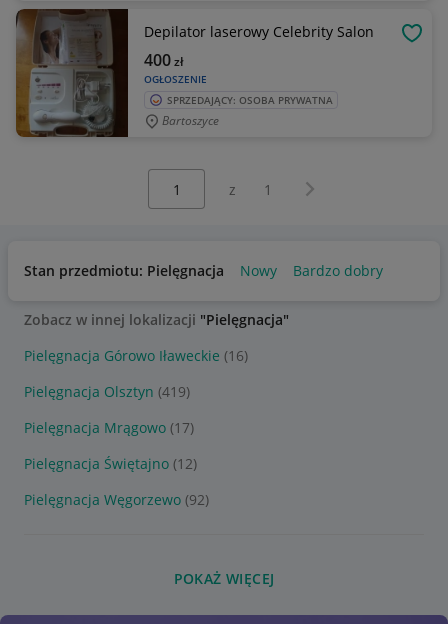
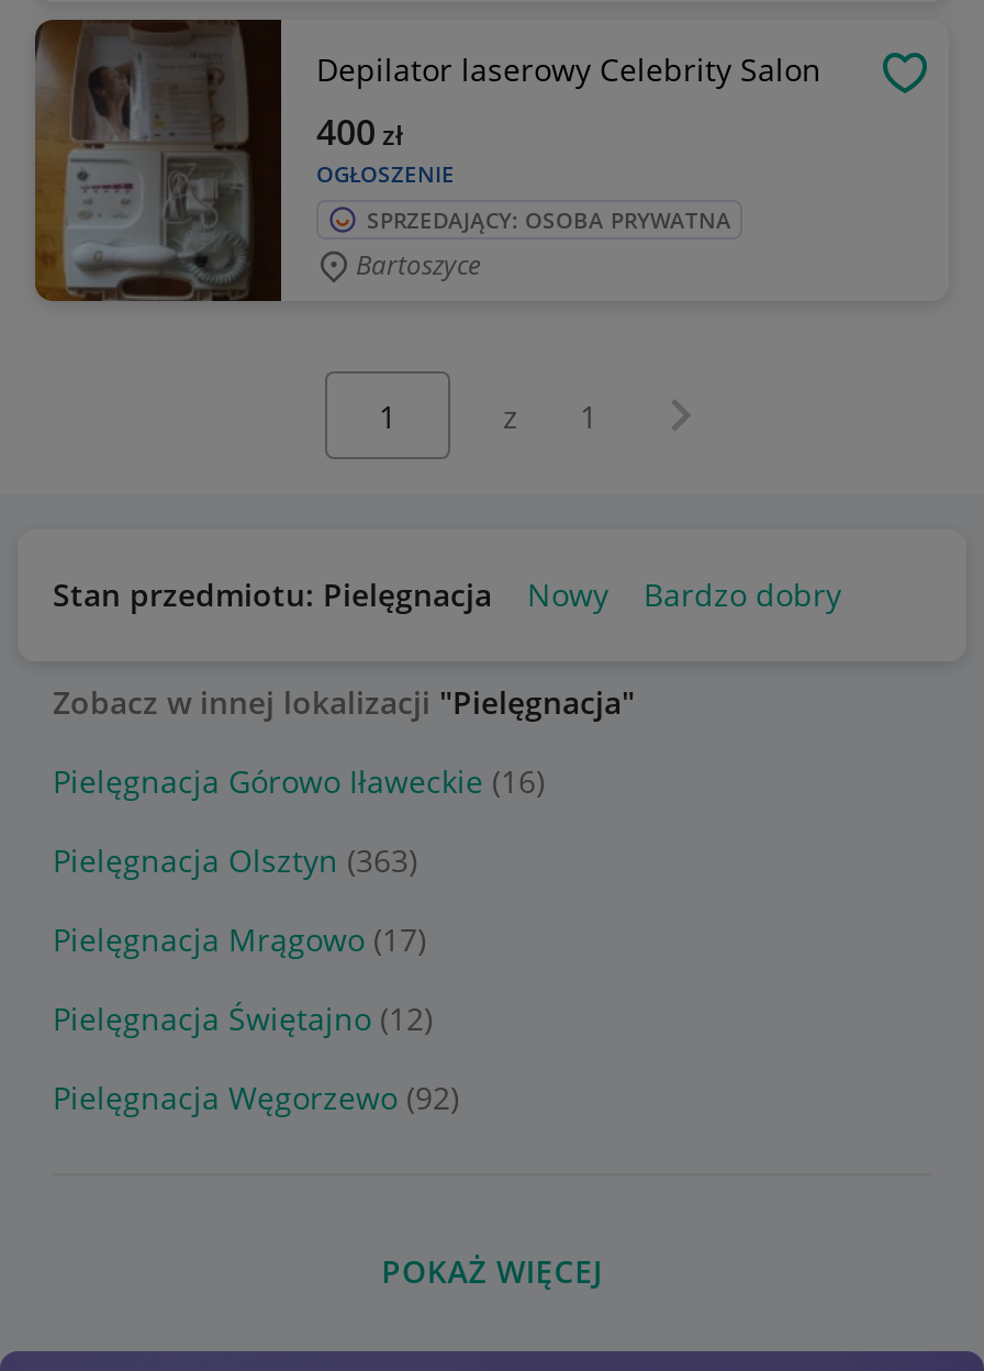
[24,382,190,401] Pielęgnacja Olsztyn (419) -> [53,839,417,881] Pielęgnacja Olsztyn (363)

